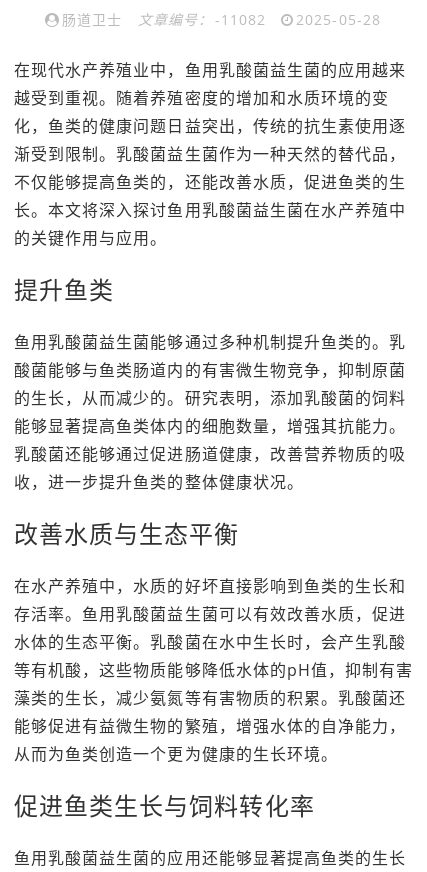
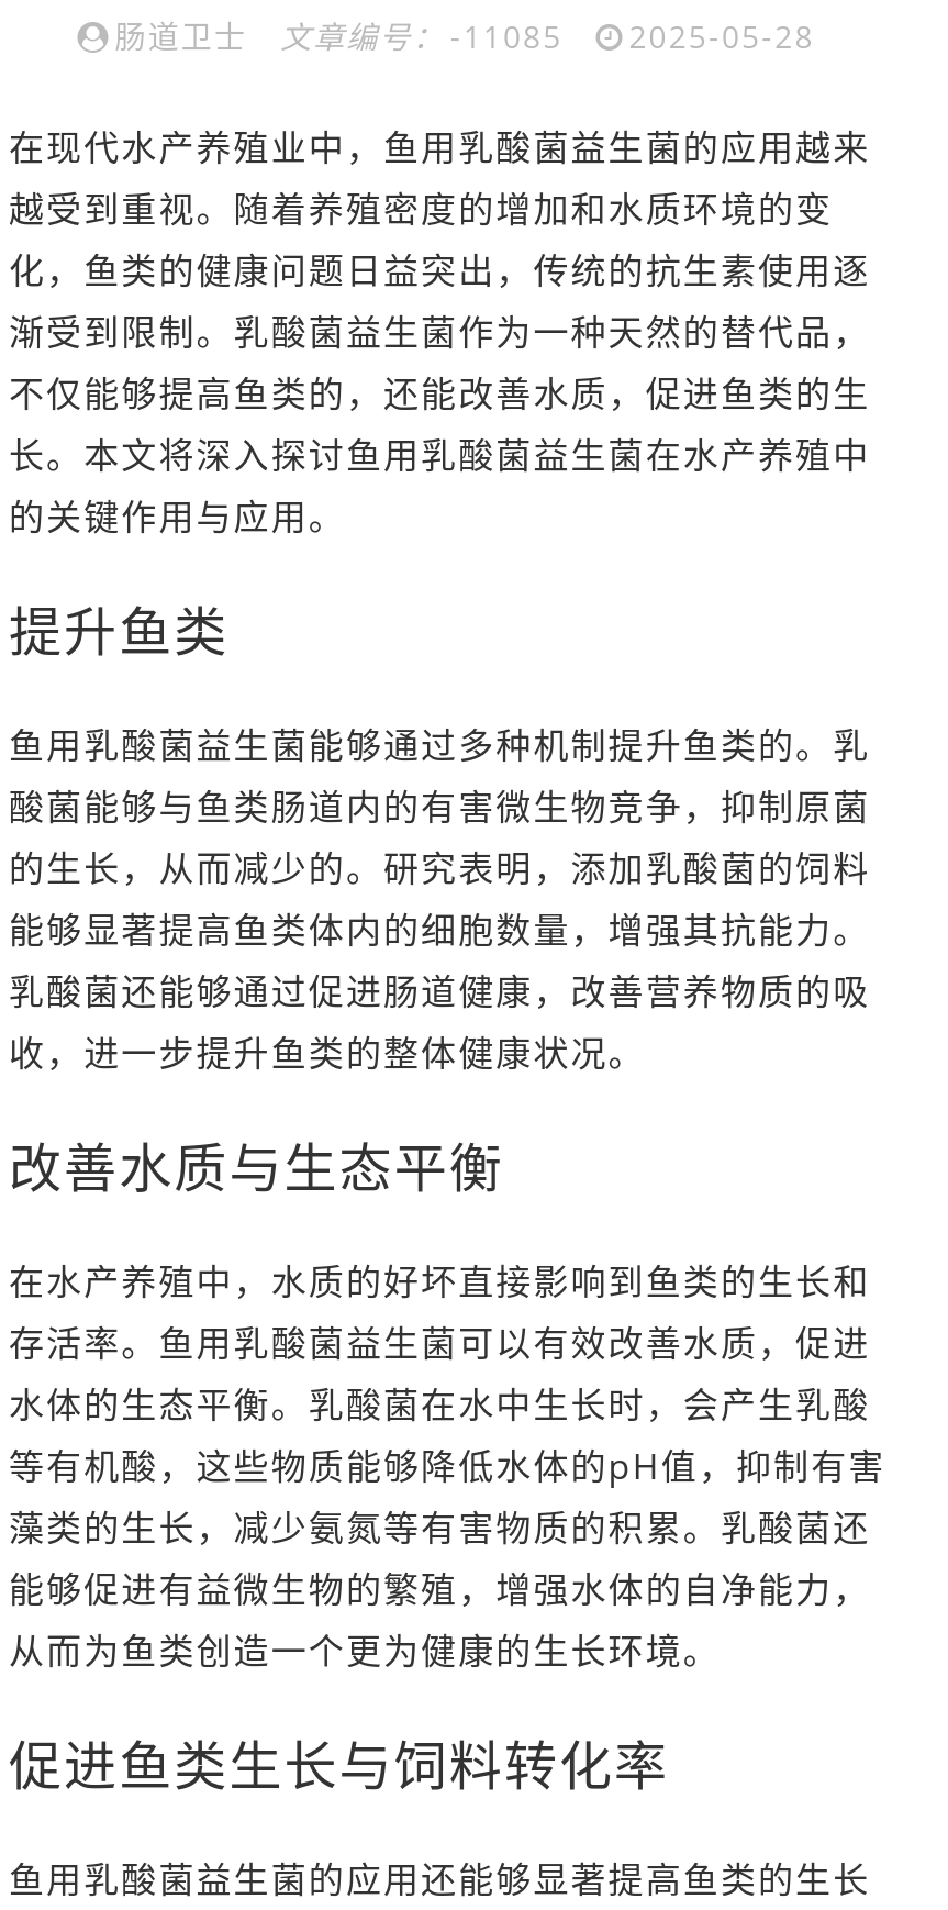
[62,10,381,29] 肠道卫士 文章编号： -11082 2025-05-28 -> [115,15,815,57] 肠道卫士 文章编号： -11085 2025-05-28

